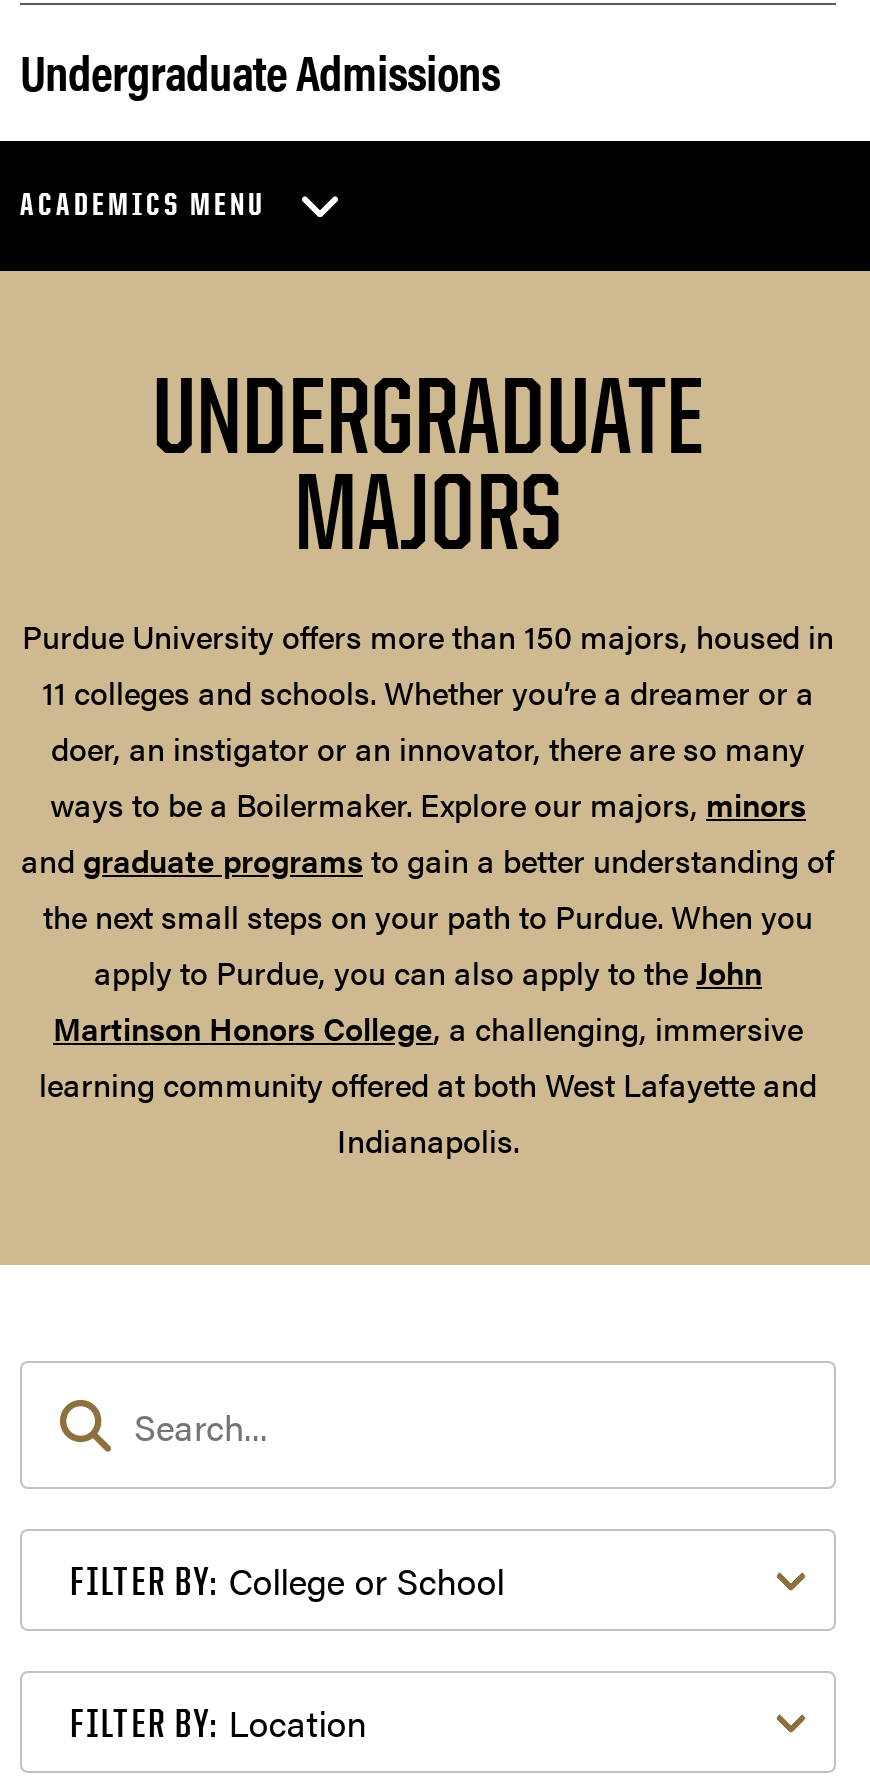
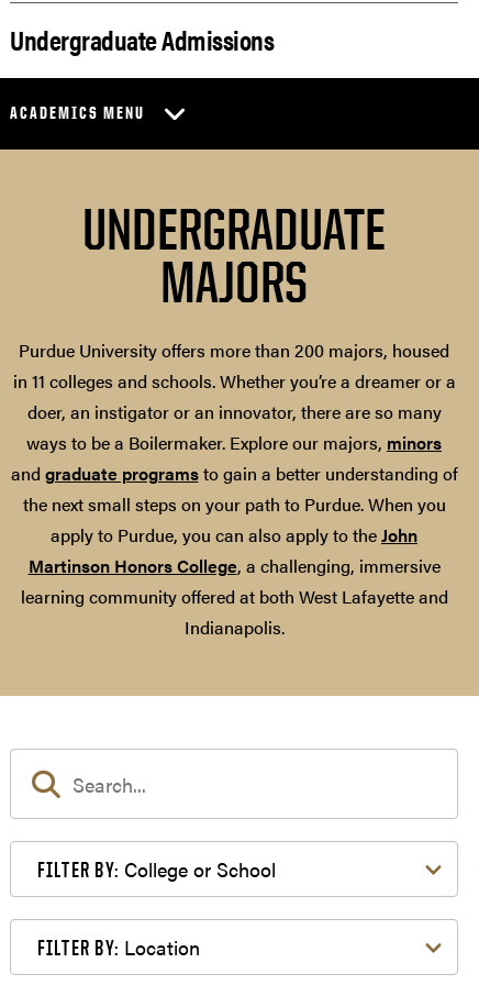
[22,613,834,715] Purdue University offers more than 150 majors, housed in | 11 colleges and schools. Whether you’re a dreamer or a -> [13,338,455,394] Purdue University offers more than 200 majors, housed | in 11 colleges and schools. Whether you’re a dreamer or a

